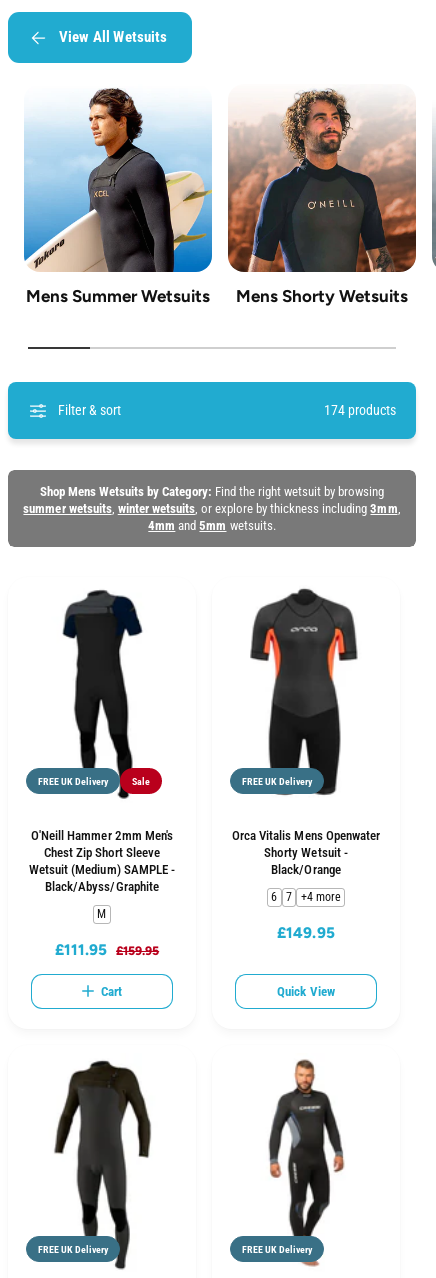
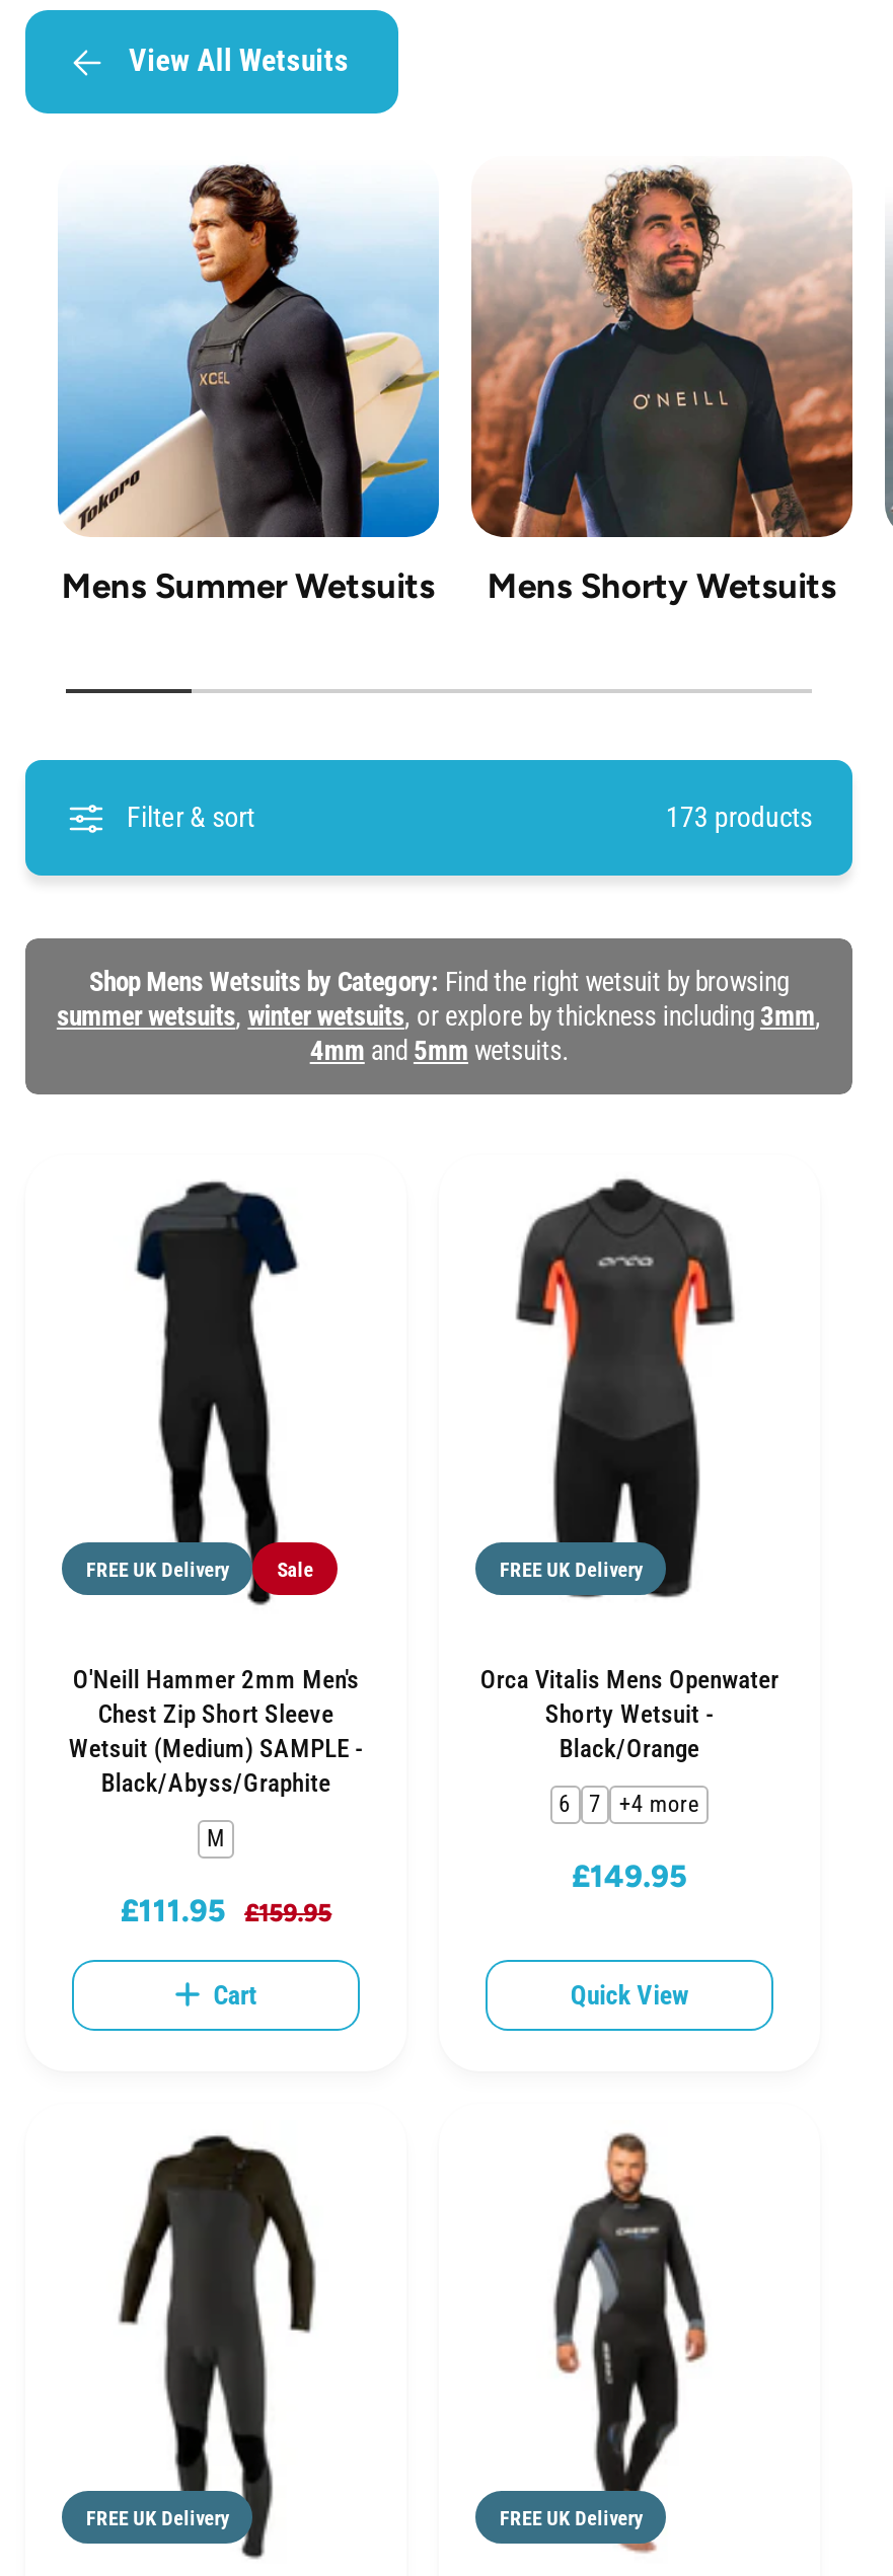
[324,402,396,418] 174 products -> [666,800,812,832] 173 products

